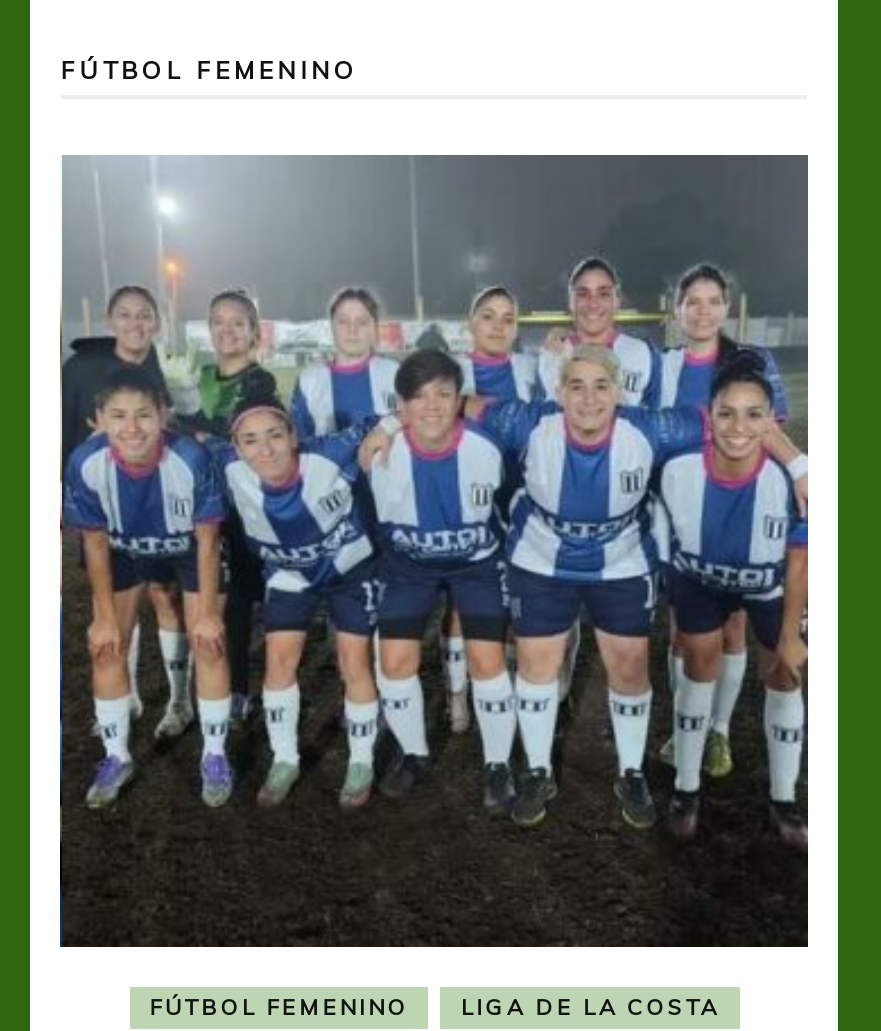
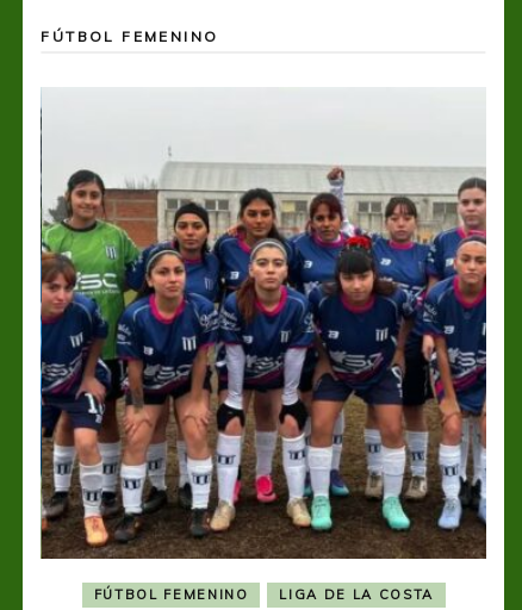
[58,154,810,948] [image] -> [39,87,487,560] [image]

